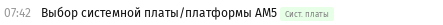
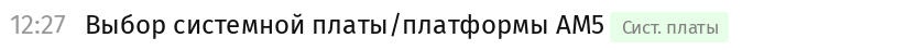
[4,6,329,20] 07:42 Выбор системной платы/платформы AM5 Сист. платы -> [10,10,719,40] 12:27 Выбор системной платы/платформы AM5 Сист. платы

